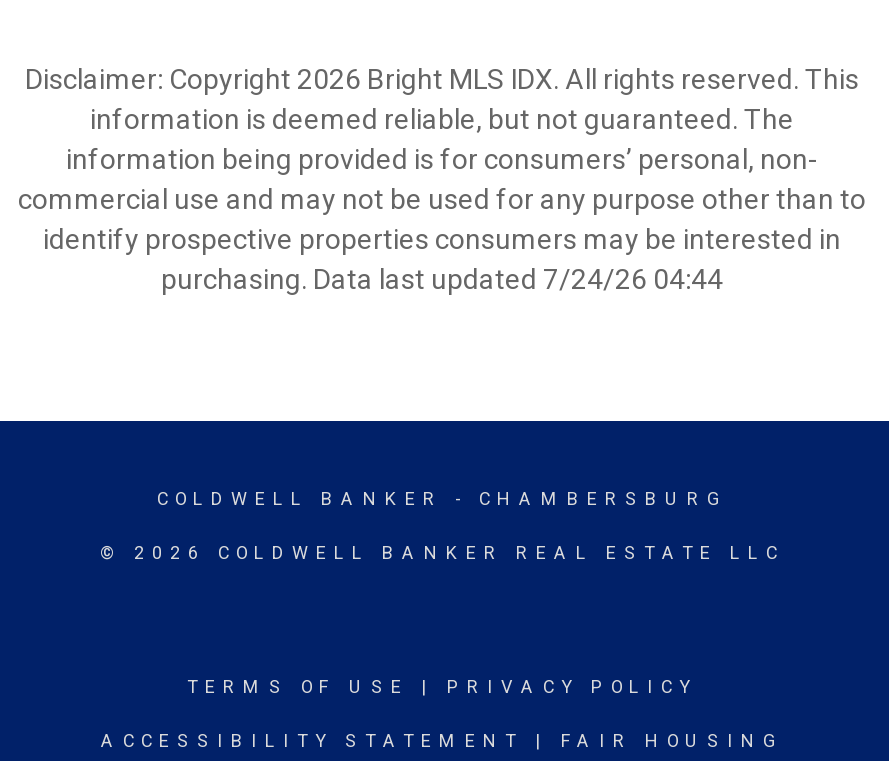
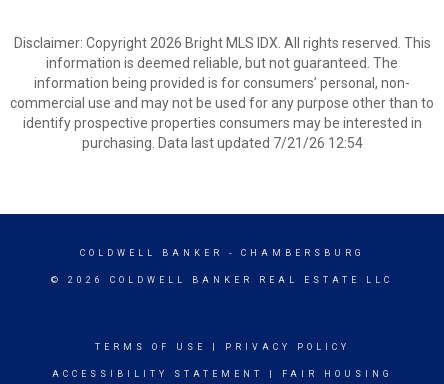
[161,263,723,295] purchasing. Data last updated 7/24/26 04:44 -> [81,135,362,151] purchasing. Data last updated 7/21/26 12:54

